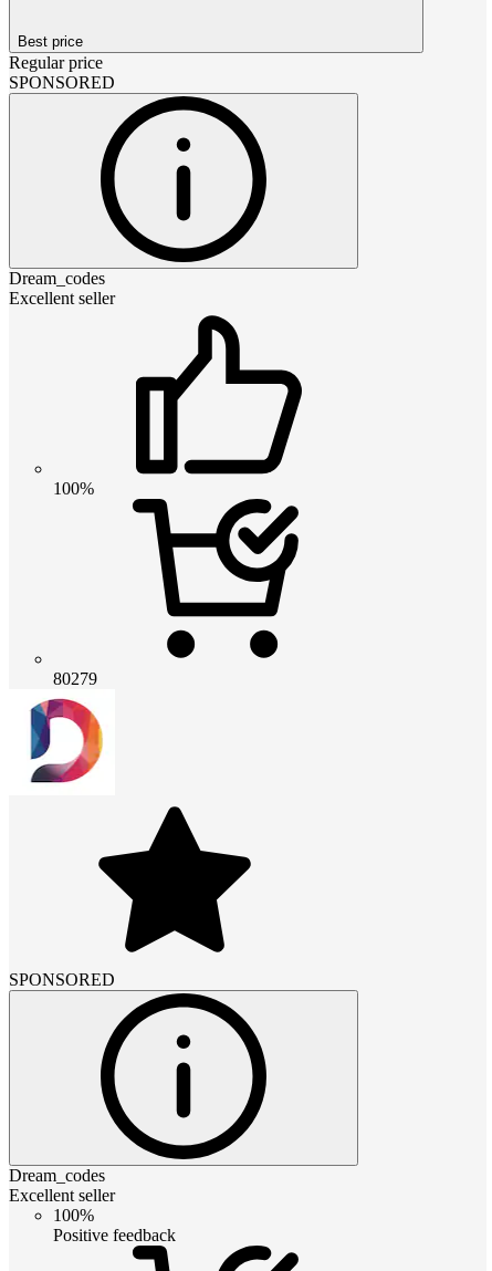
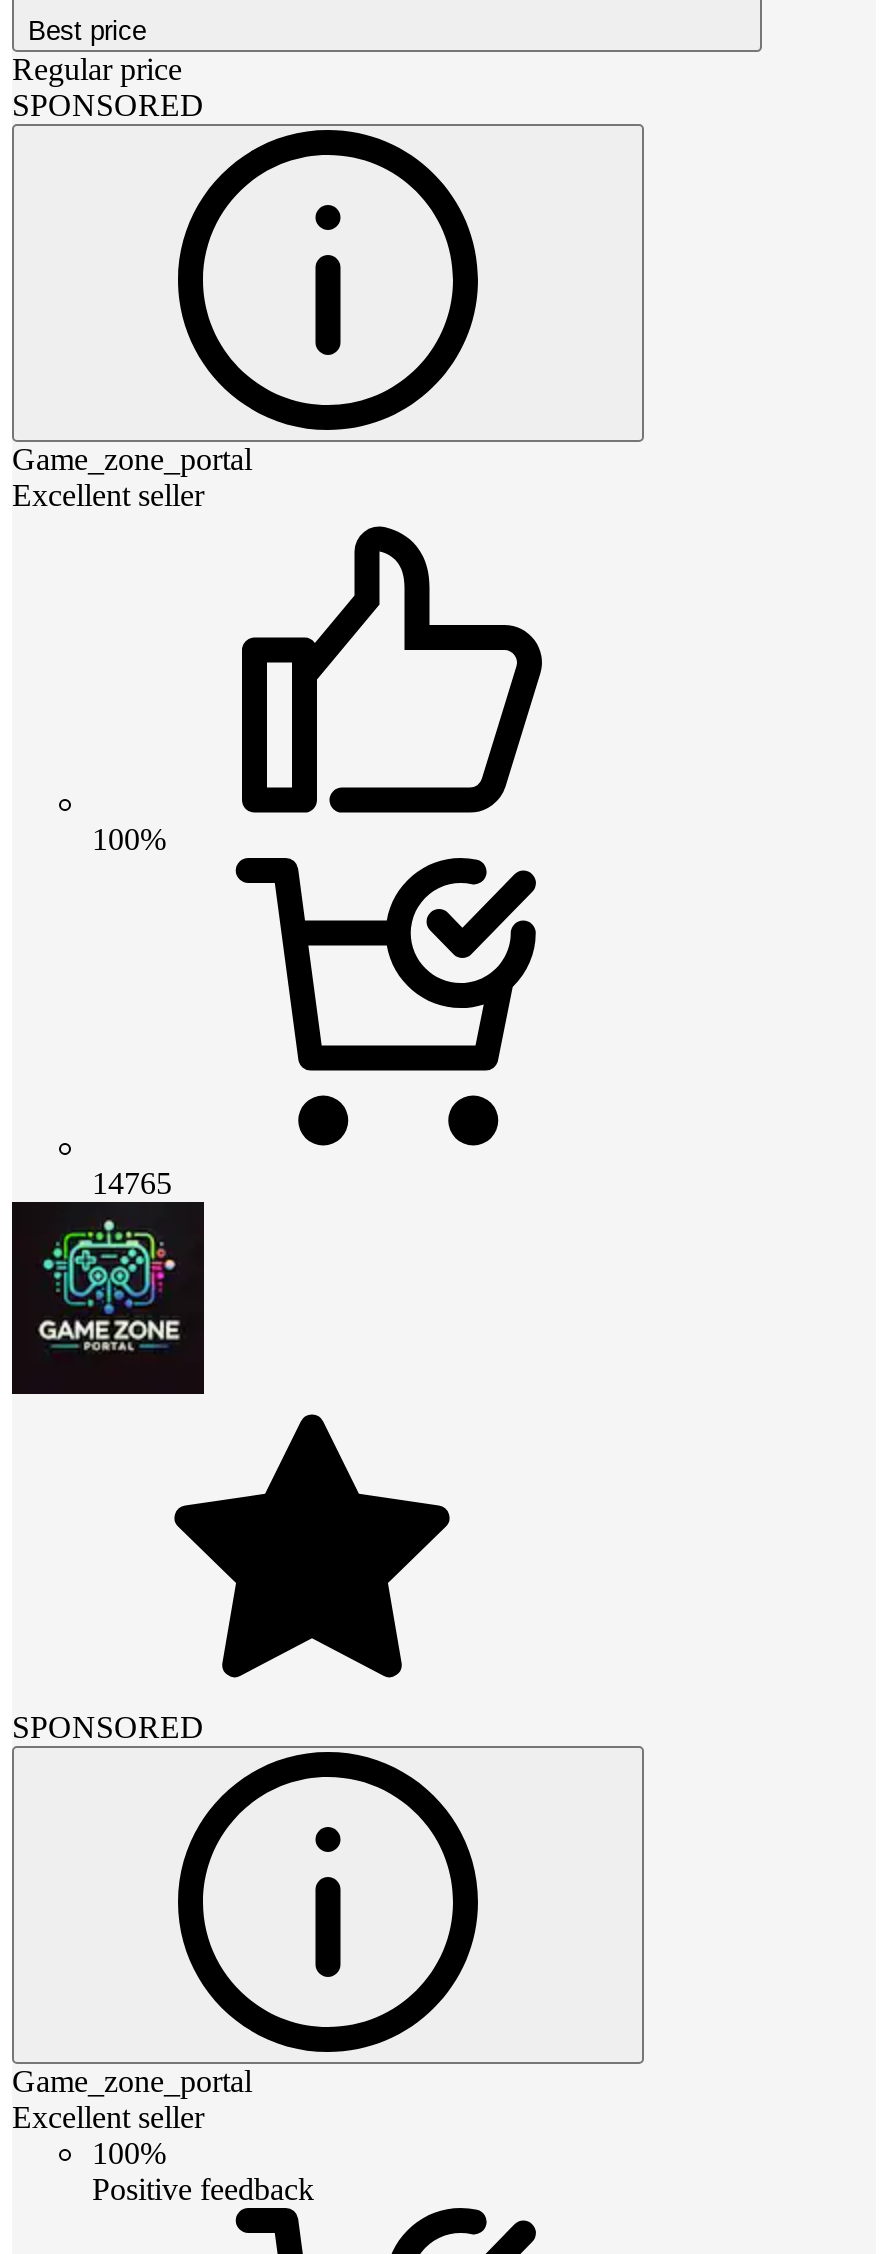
[9,269,105,287] Dream_codes -> [12,442,252,476] Game_zone_portal
[53,669,97,688] 80279 -> [92,1166,172,1200] 14765
[9,689,115,795] [image] -> [10,1200,206,1396] [image]
[9,1166,105,1184] Dream_codes -> [12,2064,252,2098] Game_zone_portal

